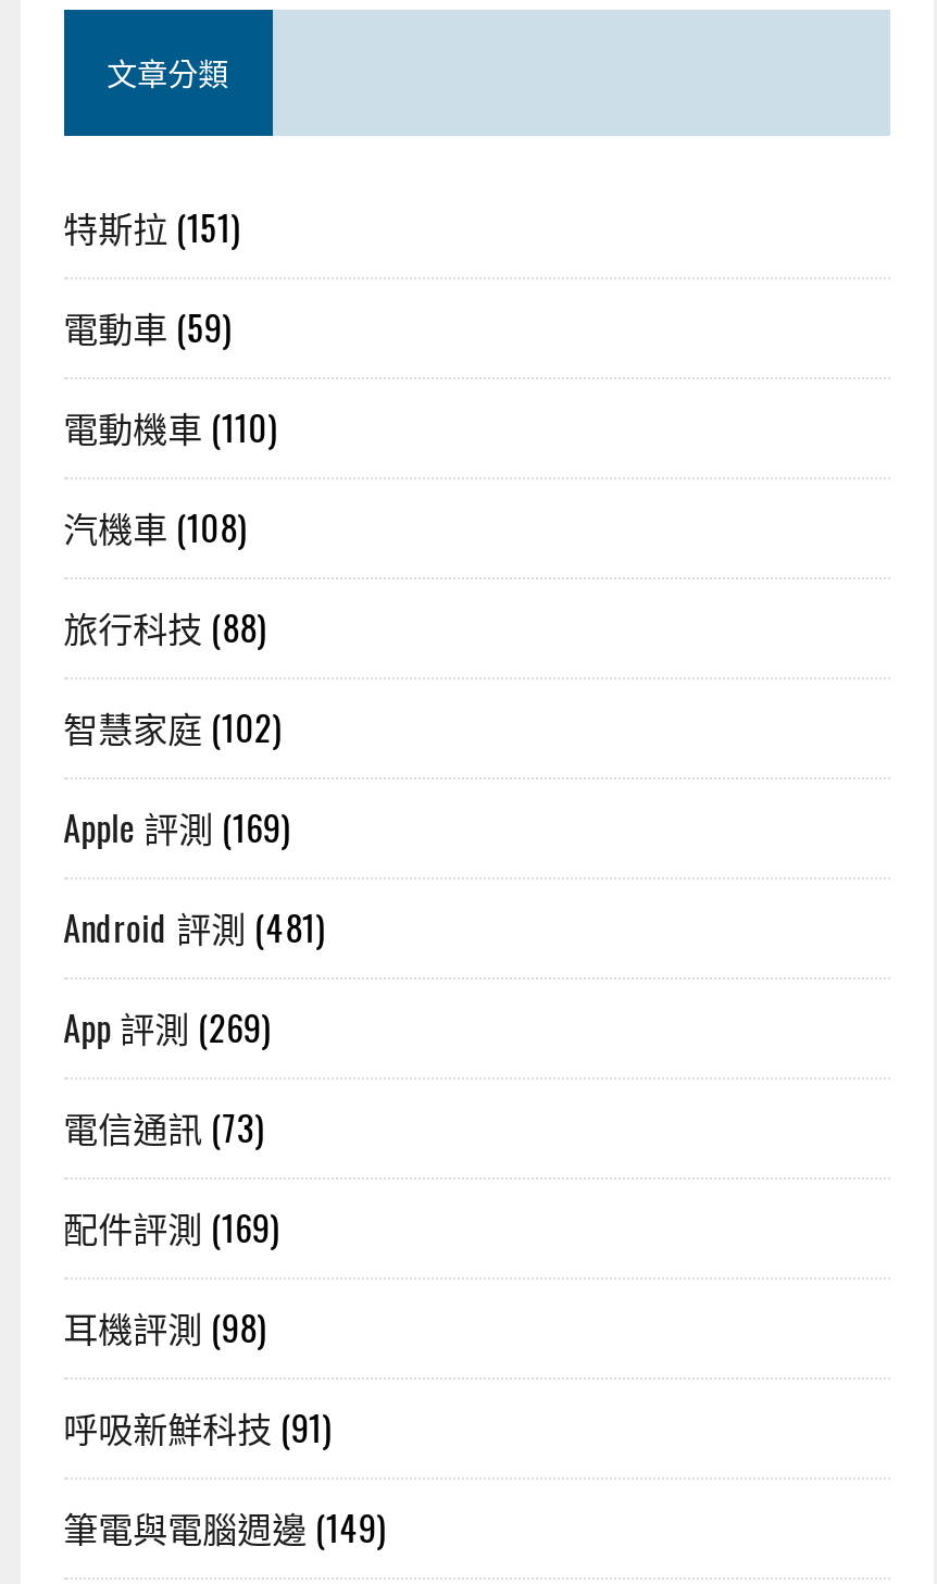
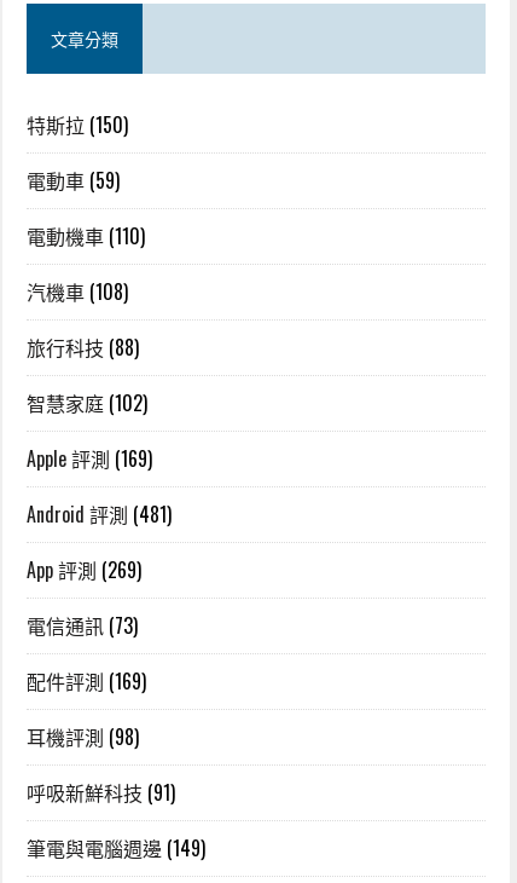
[63,202,239,254] 特斯拉(151) -> [26,111,128,140] 特斯拉(150)

